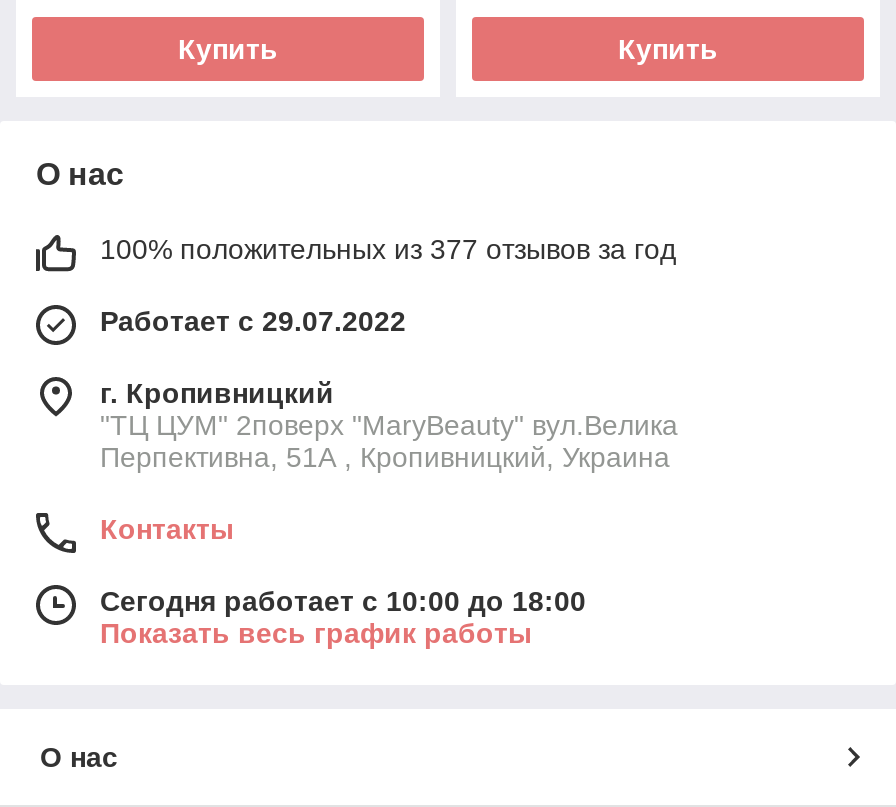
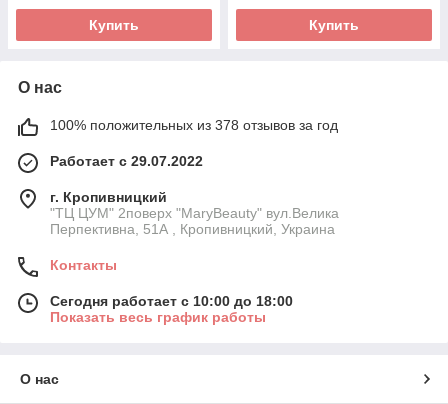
[100,234,676,266] 100% положительных из 377 отзывов за год -> [50,117,338,133] 100% положительных из 378 отзывов за год

